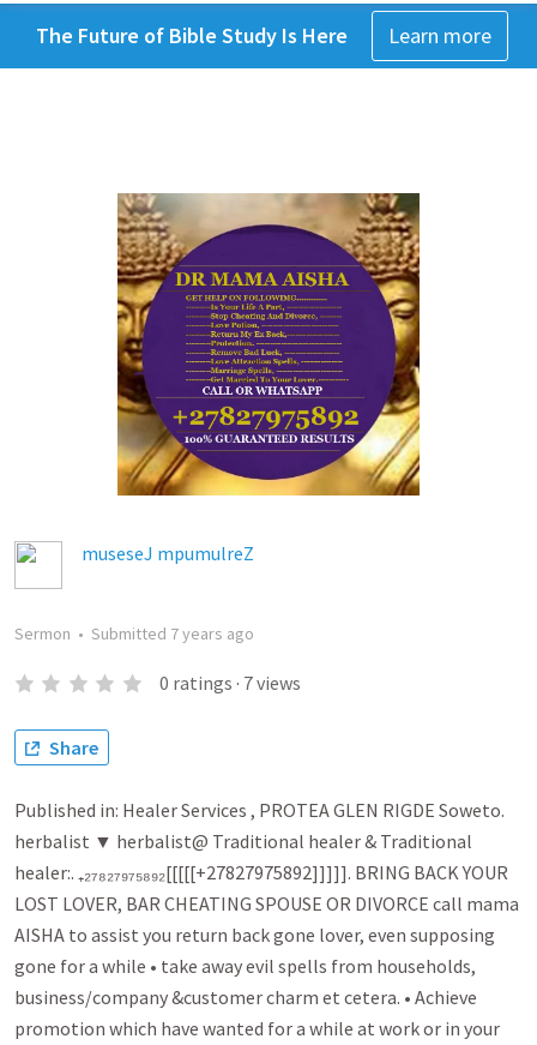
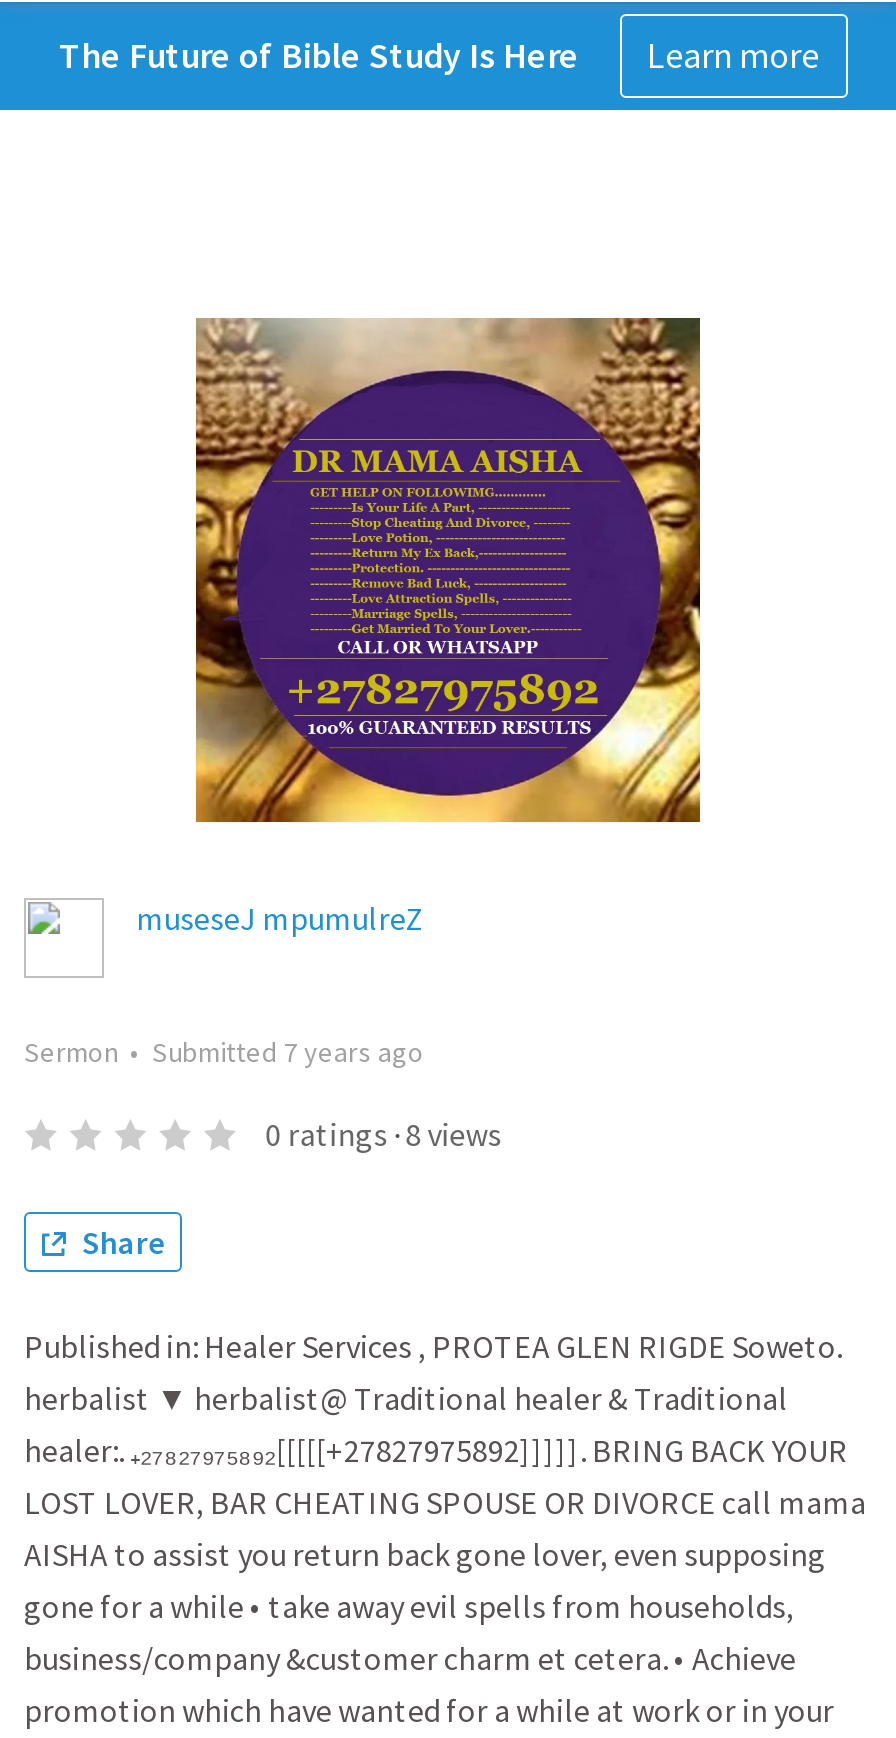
[159,671,301,695] 0 ratings · 7 views -> [265,1114,501,1154] 0 ratings · 8 views

